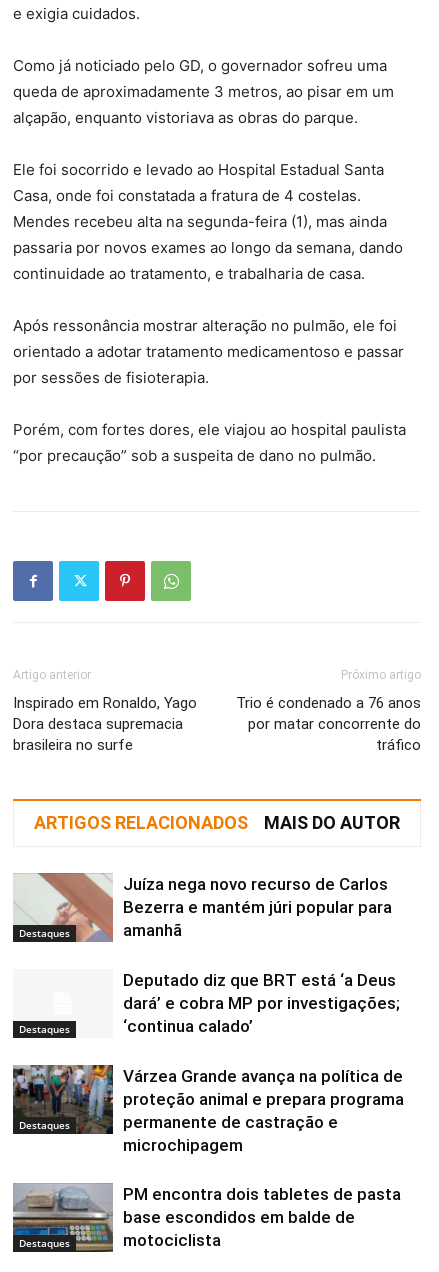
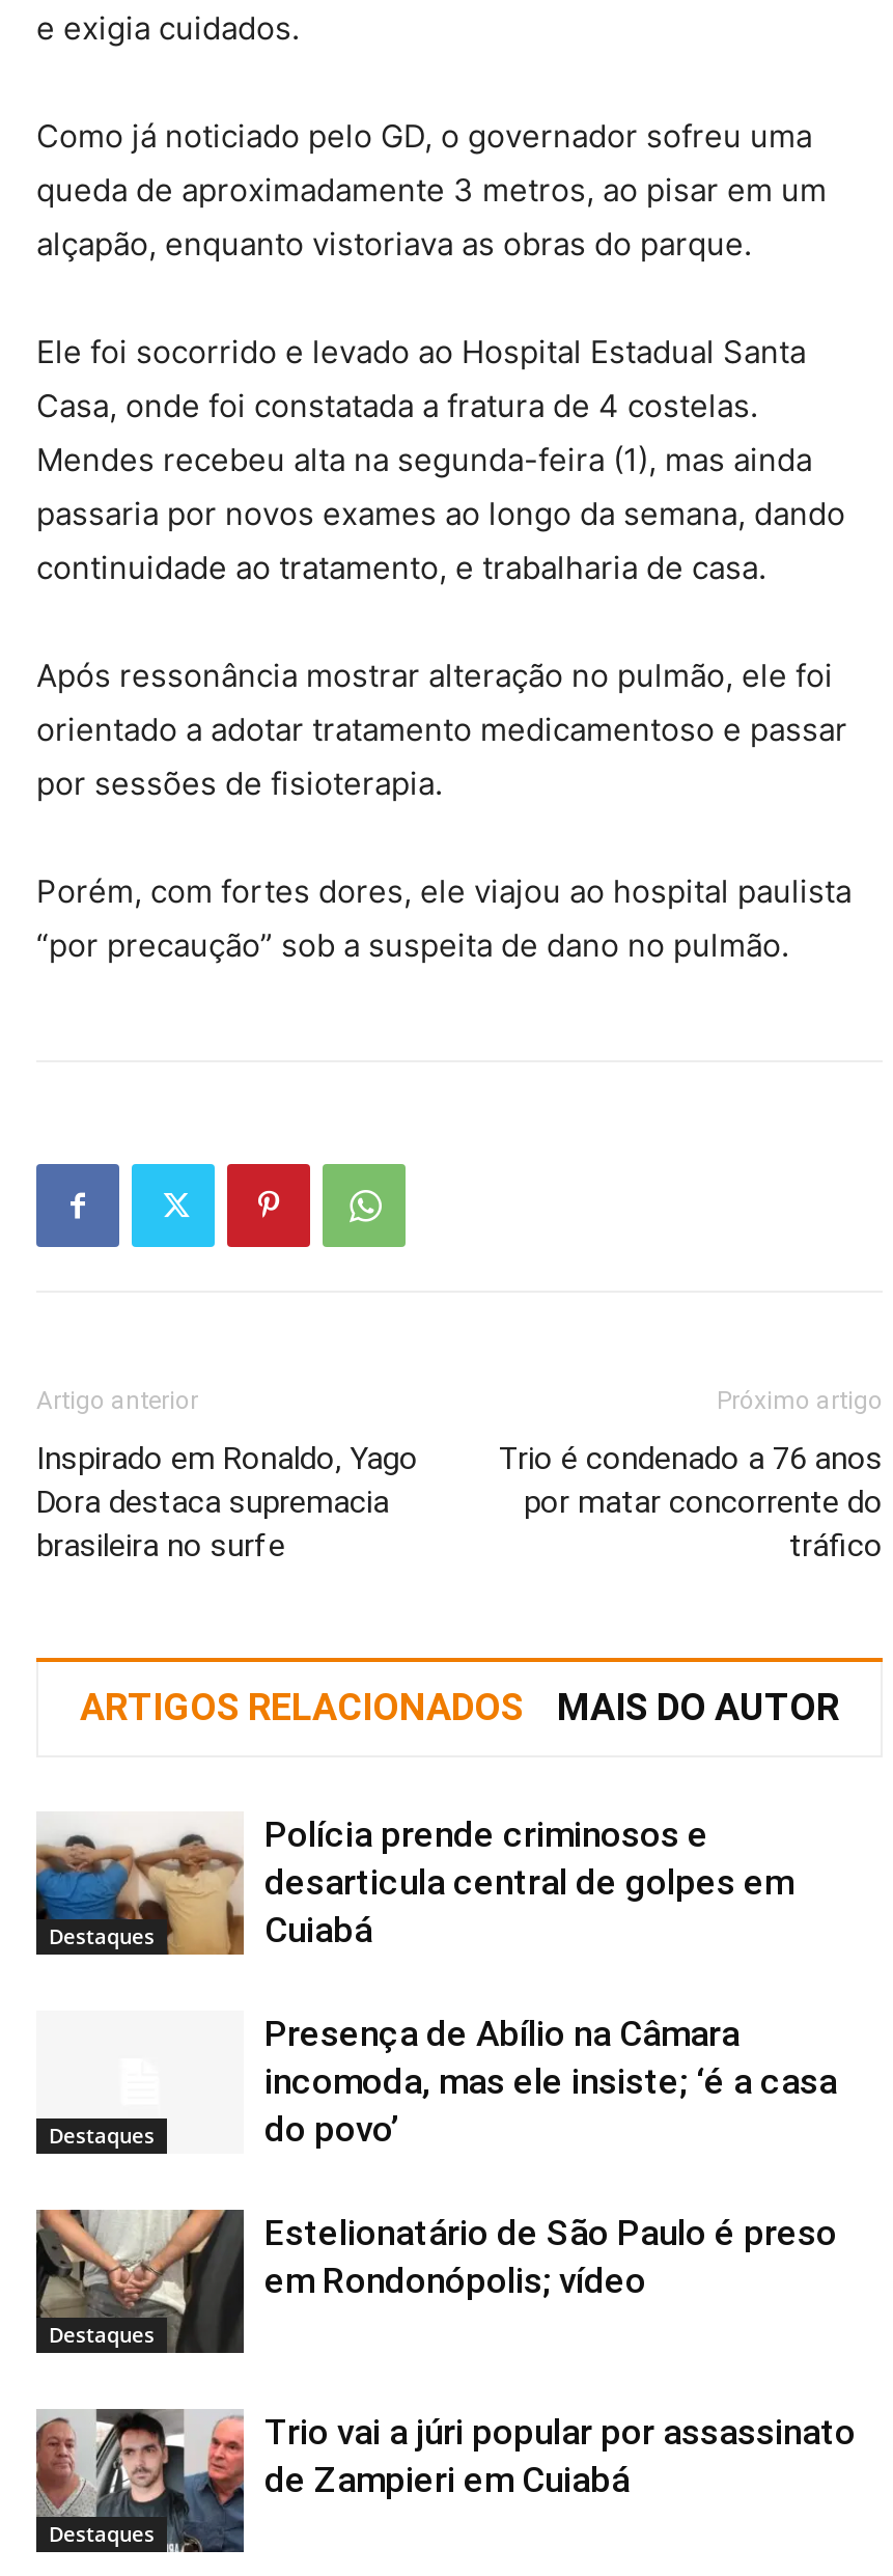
[13,872,392,943] [image] | Juíza nega novo recurso de Carlos | Bezerra e mantém júri popular para | amanhã -> [34,1811,793,1957] [image] | Polícia prende criminosos e | desarticula central de golpes em | Cuiabá
[123,970,400,1036] Deputado diz que BRT está ‘a Deus | dará’ e cobra MP por investigações; | ‘continua calado’ -> [264,2013,837,2150] Presença de Abílio na Câmara | incomoda, mas ele insiste; ‘é a casa | do povo’
[12,1064,404,1155] [image] | Várzea Grande avança na política de | proteção animal e prepara programa | permanente de castração e | microchipagem -> [34,2208,837,2353] [image] | Estelionatário de São Paulo é preso | em Rondonópolis; vídeo
[13,1183,401,1252] [image] | PM encontra dois tabletes de pasta | base escondidos em balde de | motociclista -> [36,2409,856,2552] [image] | Trio vai a júri popular por assassinato | de Zampieri em Cuiabá

